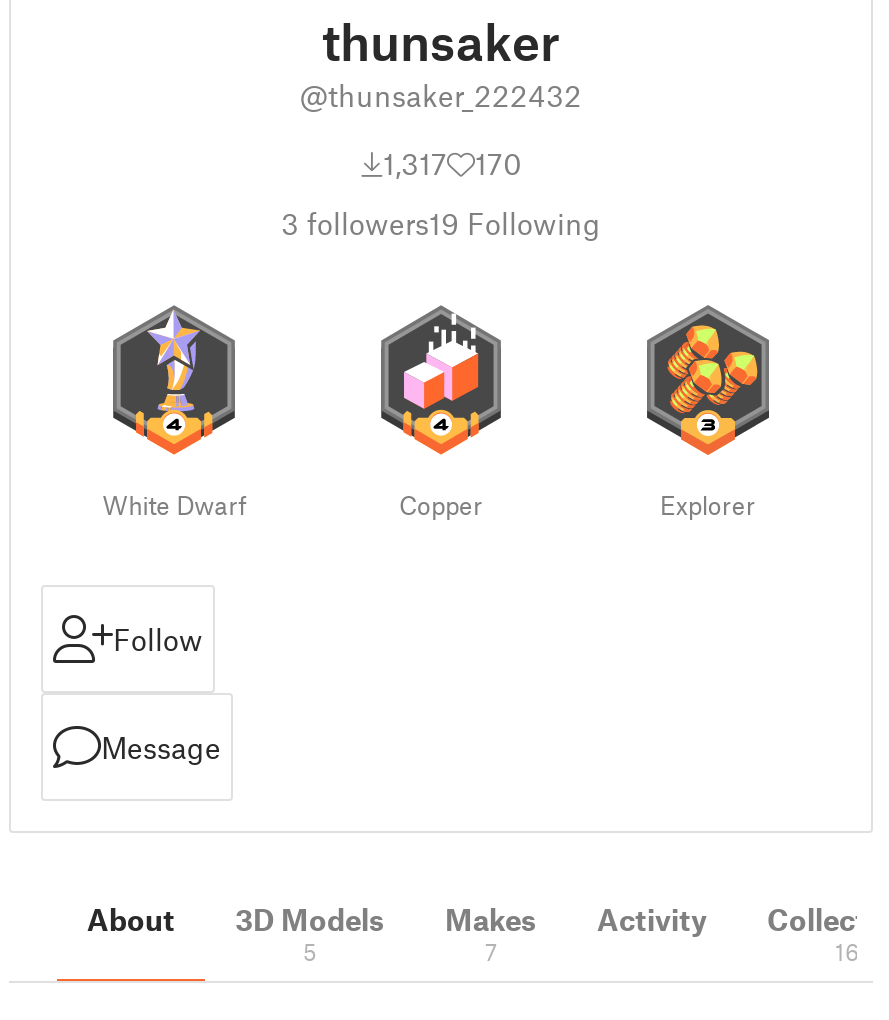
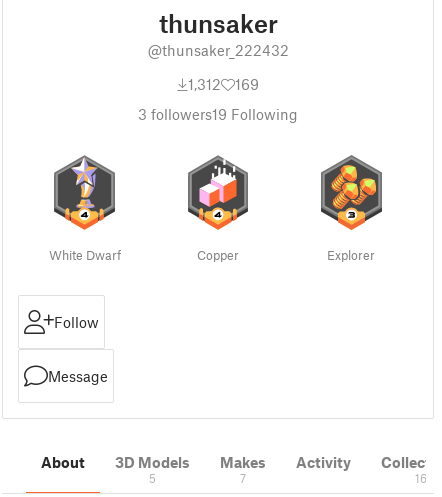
[383,145,447,181] 1,317 -> [188,75,221,93] 1,312
[475,145,521,181] 170 -> [235,75,259,93] 169

